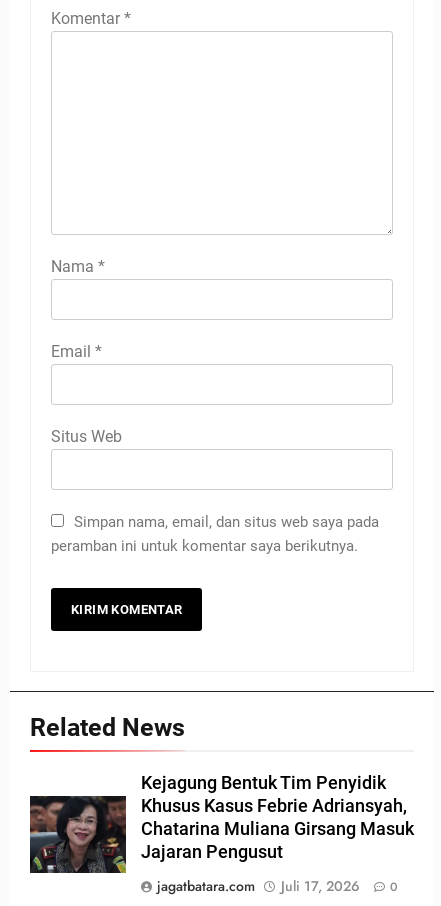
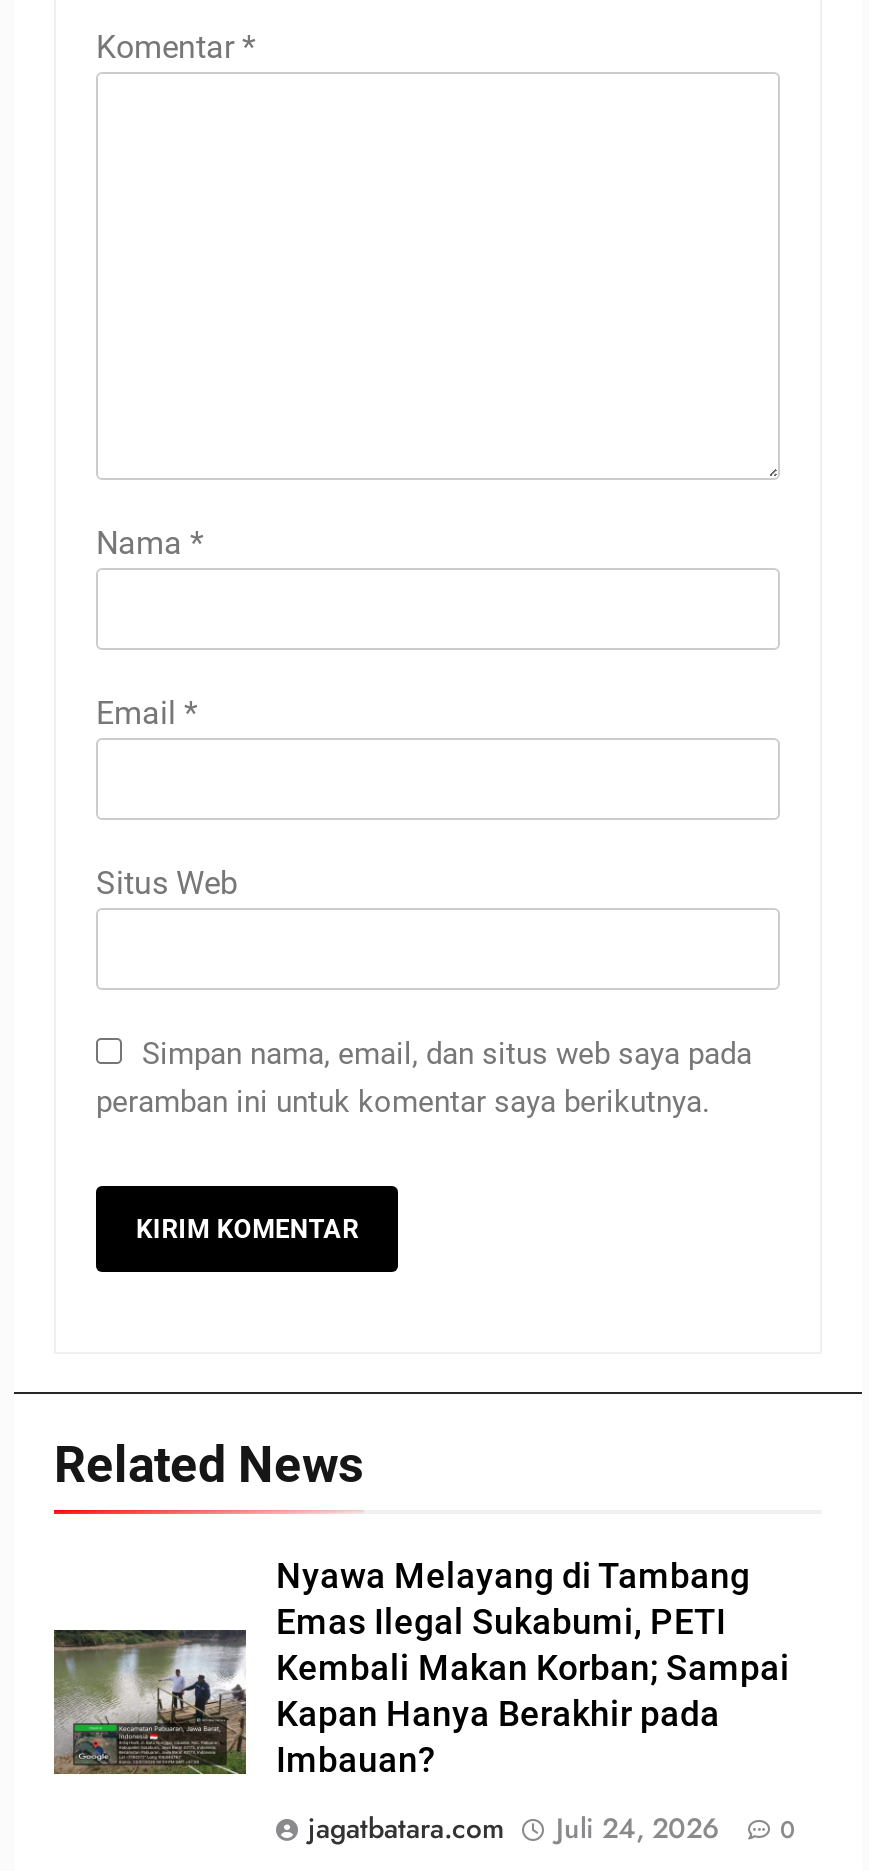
[30,773,414,874] [image] | Kejagung Bentuk Tim Penyidik | Khusus Kasus Febrie Adriansyah, | Chatarina Muliana Girsang Masuk | Jajaran Pengusut -> [52,1555,790,1779] [image] | Nyawa Melayang di Tambang | Emas Ilegal Sukabumi, PETI | Kembali Makan Korban; Sampai | Kapan Hanya Berakhir pada | Imbauan?
[157,876,398,896] jagatbatara.com Juli 17, 2026 0 -> [308,1807,796,1847] jagatbatara.com Juli 24, 2026 0

